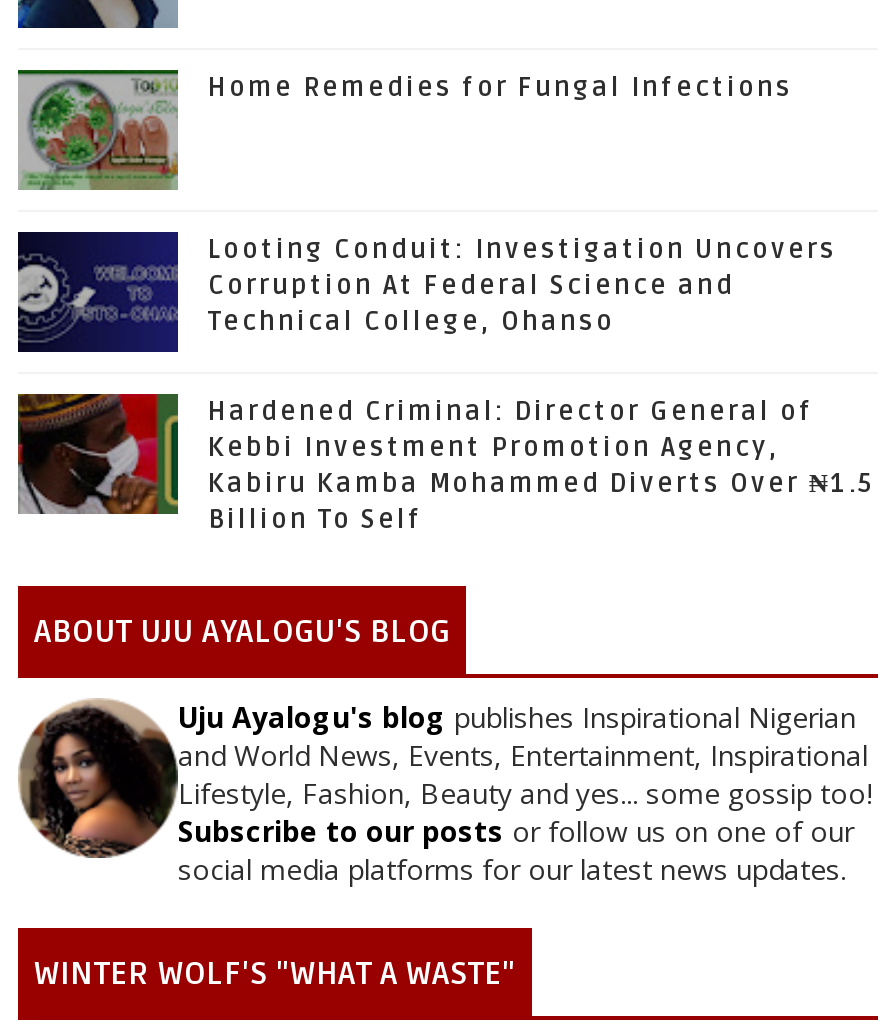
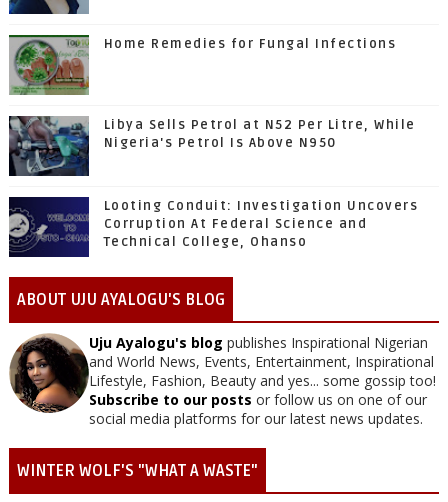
none -> [9,116,416,176] [image] | Libya Sells Petrol at N52 Per Litre, While | Nigeria's Petrol Is Above N950
moved [14,234,837,350] -> [7,198,418,256]: [image] | Looting Conduit: Investigation Uncovers | Corruption At Federal Science and | Technical College, Ohanso
[18,392,875,546] [image] | Hardened Criminal: Director General of | Kebbi Investment Promotion Agency, | Kabiru Kamba Mohammed Diverts Over ₦1.5 | Billion To Self -> none

